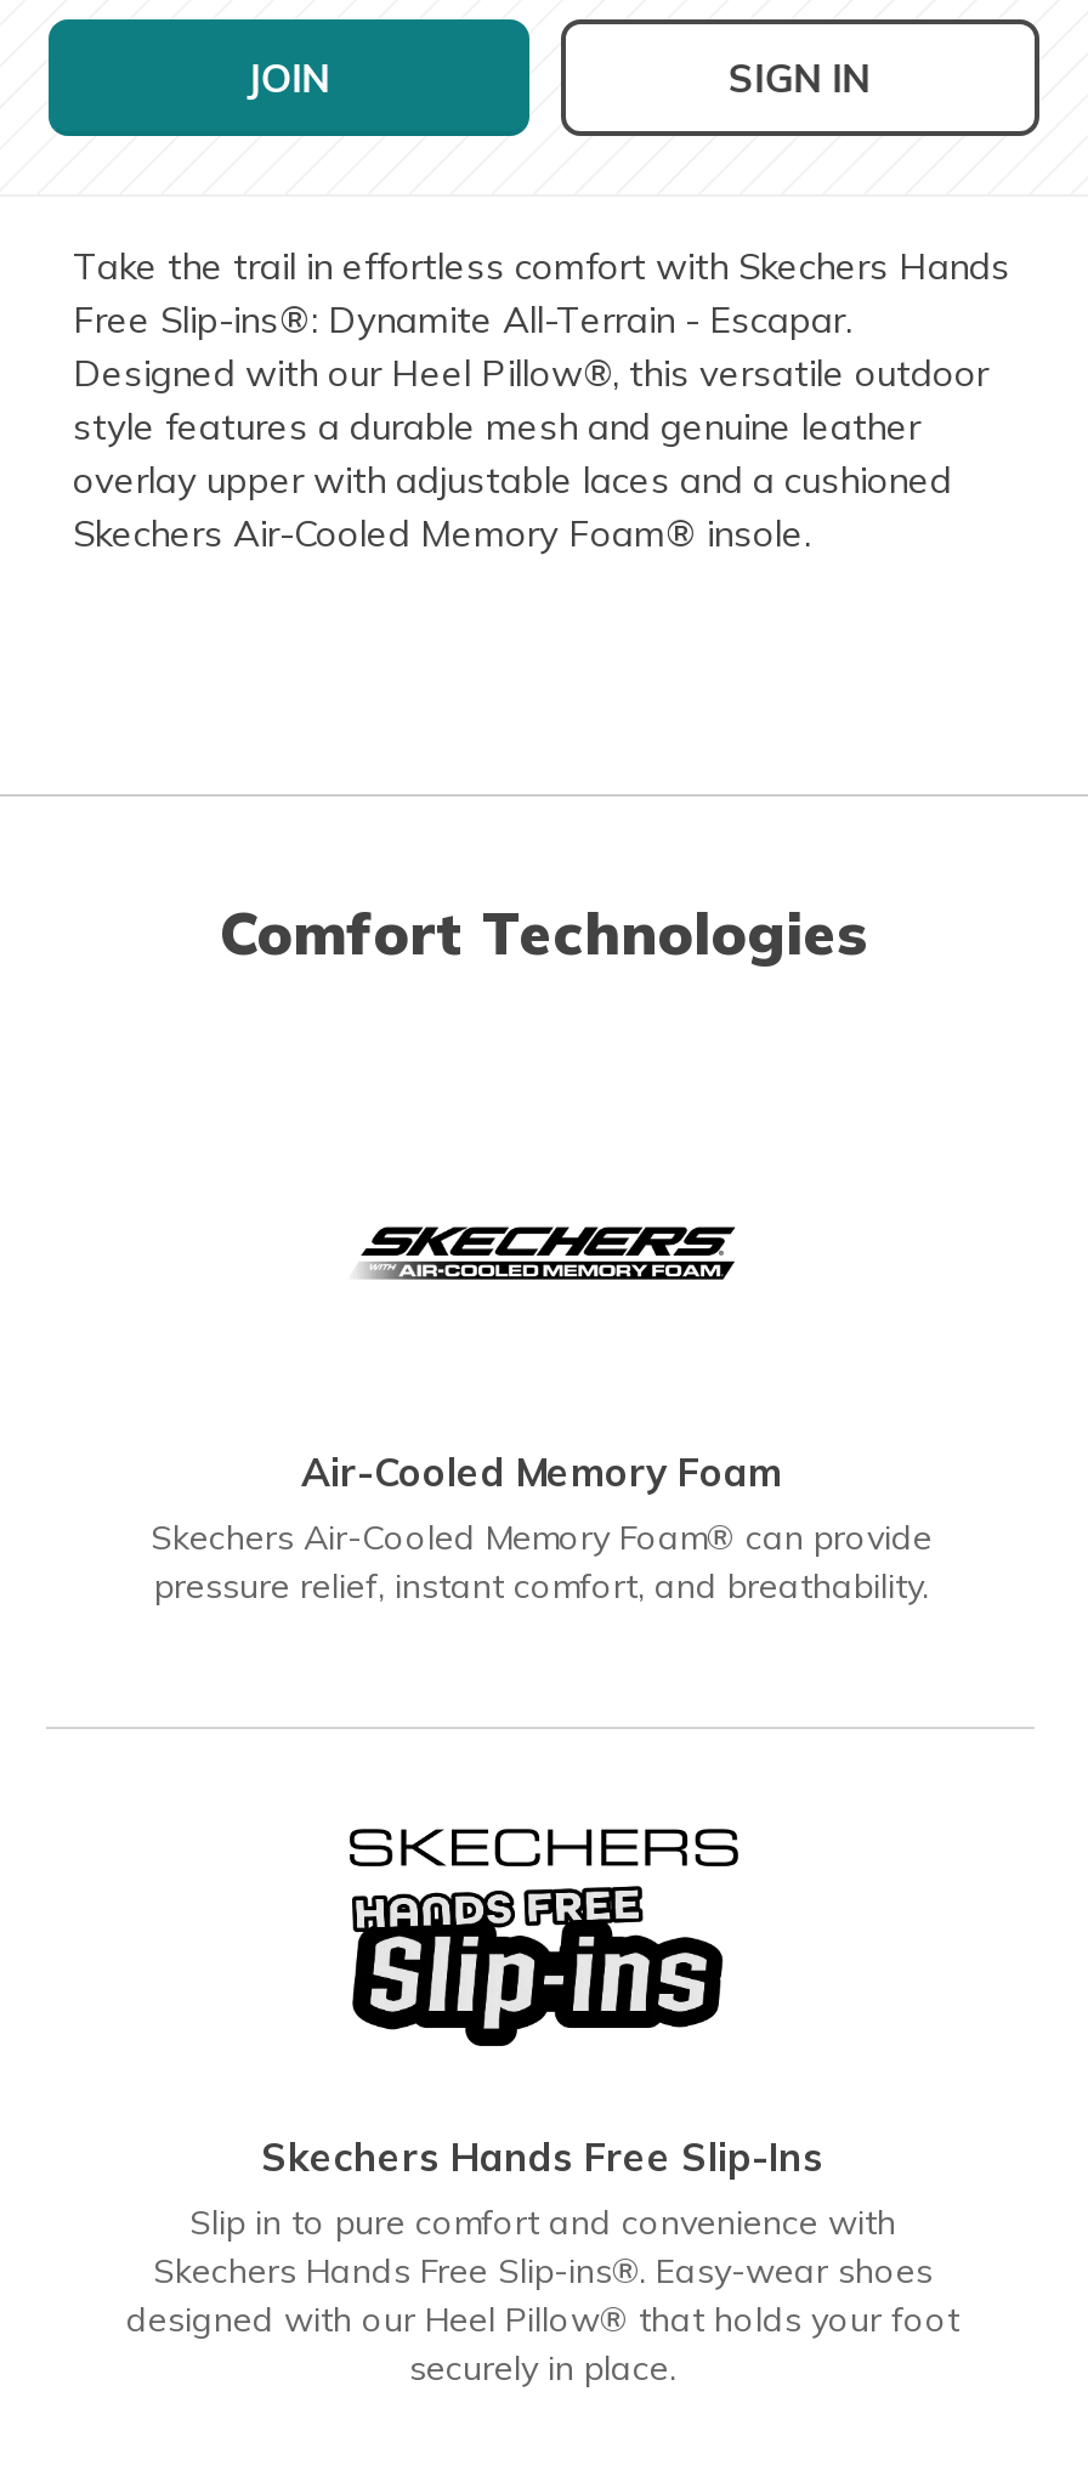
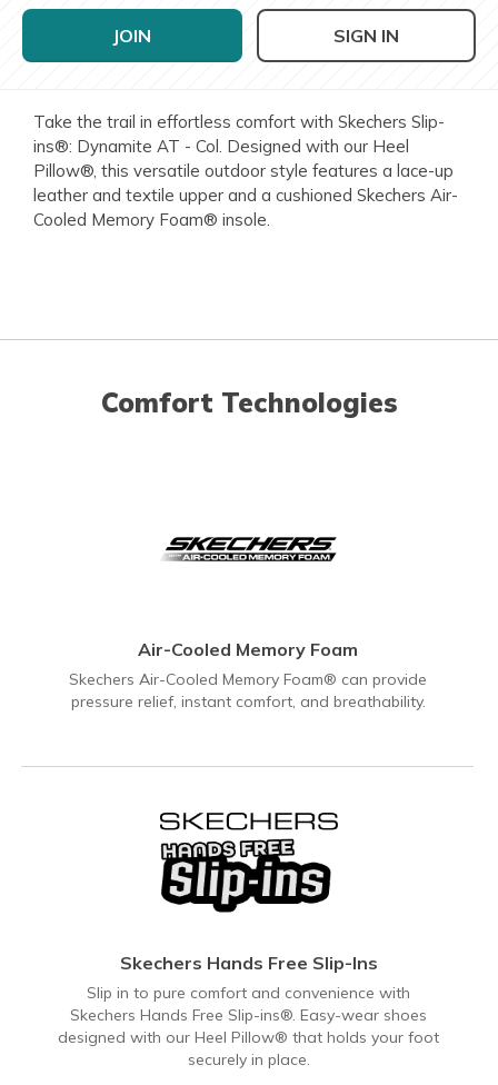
[73,243,1010,557] Take the trail in effortless comfort with Skechers Hands | Free Slip-ins®: Dynamite All-Terrain - Escapar. | Designed with our Heel Pillow®, this versatile outdoor | style features a durable mesh and genuine leather | overlay upper with adjustable laces and a cushioned | Skechers Air-Cooled Memory Foam® insole. -> [33,111,458,230] Take the trail in effortless comfort with Skechers Slip- | ins®: Dynamite AT - Col. Designed with our Heel | Pillow®, this versatile outdoor style features a lace-up | leather and textile upper and a cushioned Skechers Air- | Cooled Memory Foam® insole.

